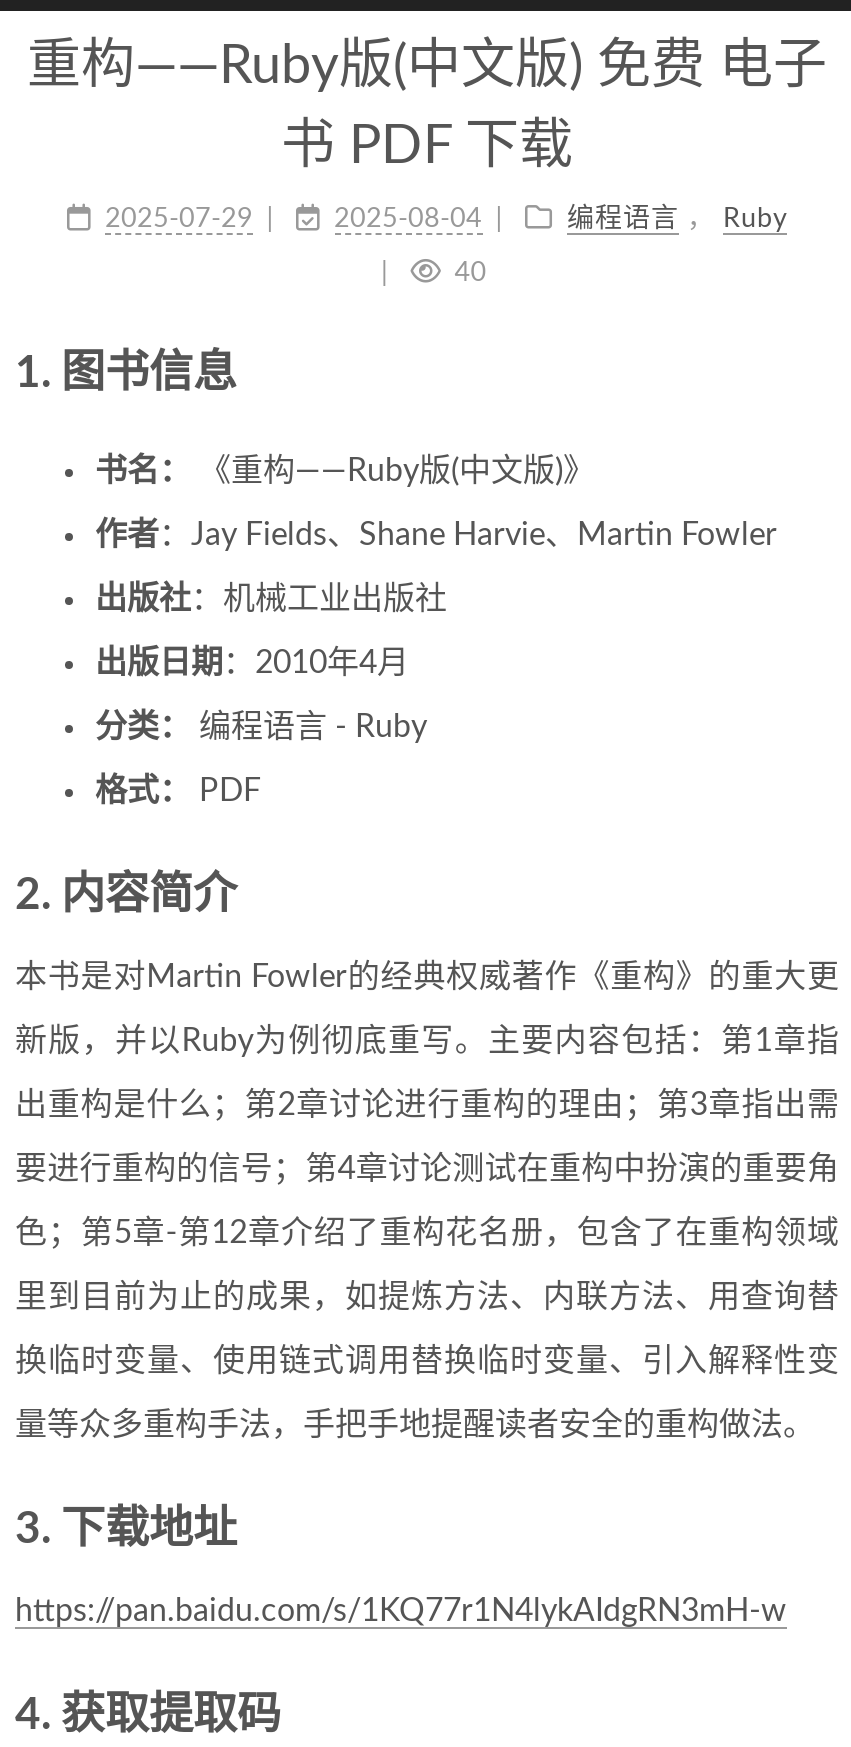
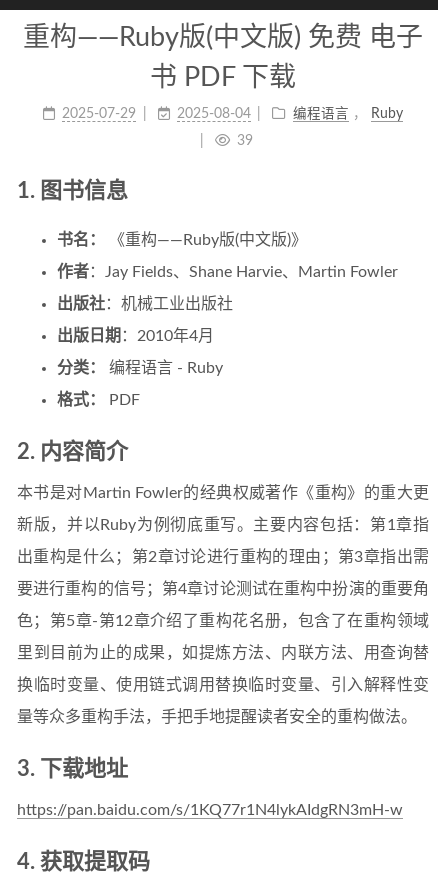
[455,259,487,287] 40 -> [237,134,253,148] 39

